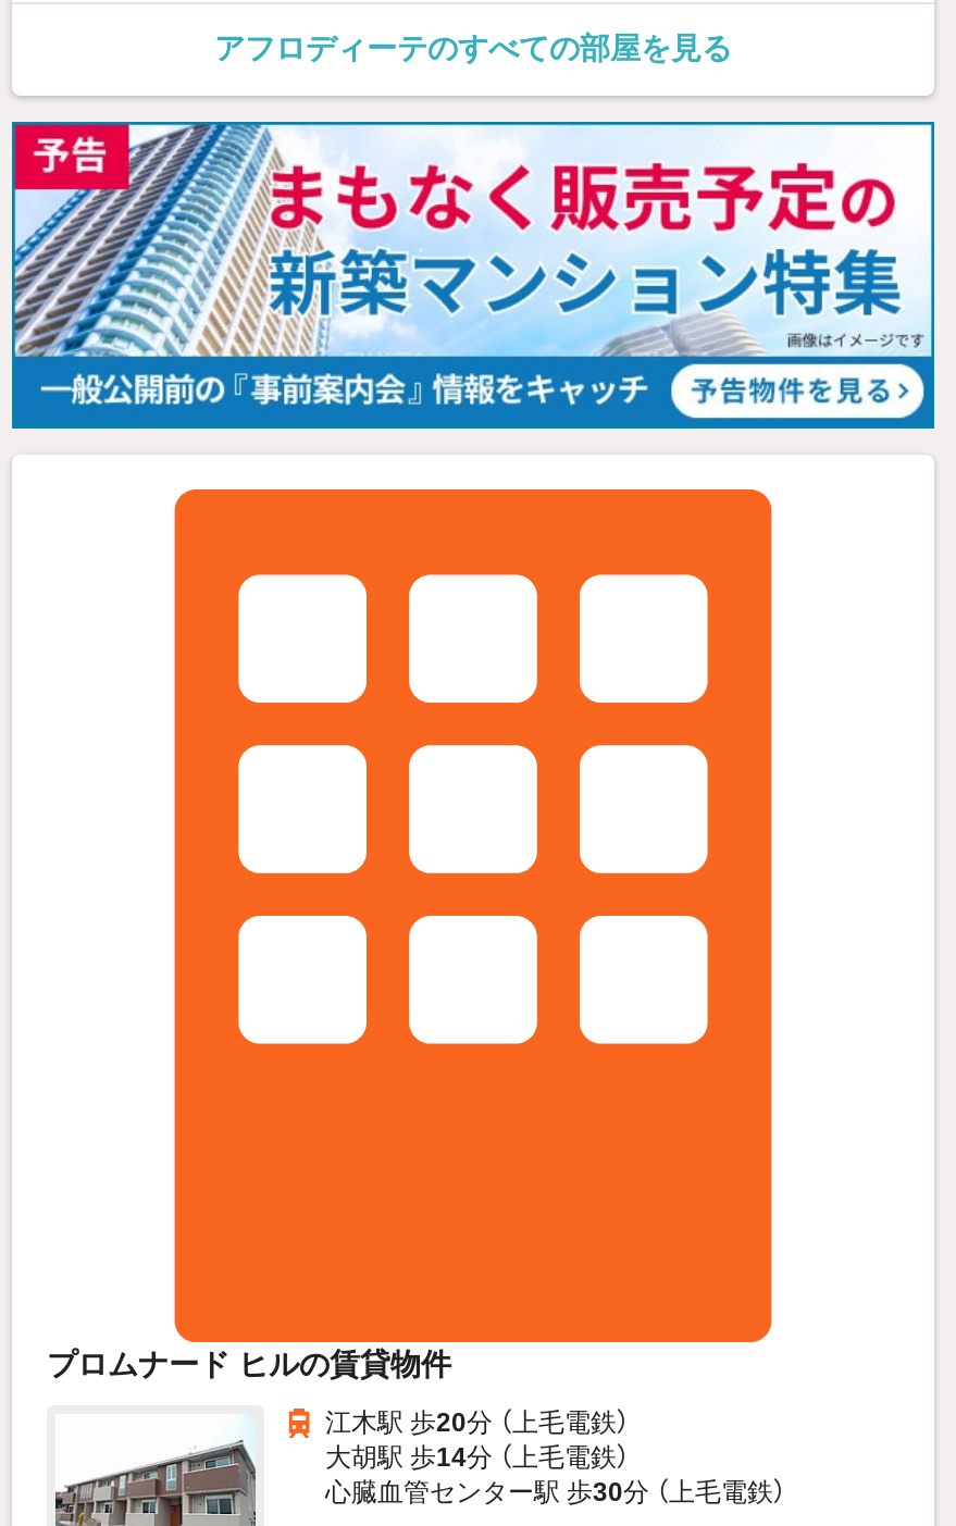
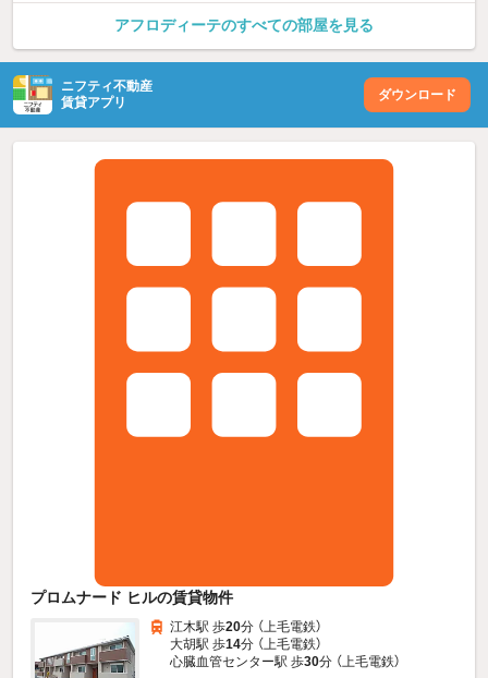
none -> [61,79,456,110] ニフティ不動産 | 賃貸アプリ | ダウンロード
[10,122,936,429] [image] -> [3,61,485,129] [image]

